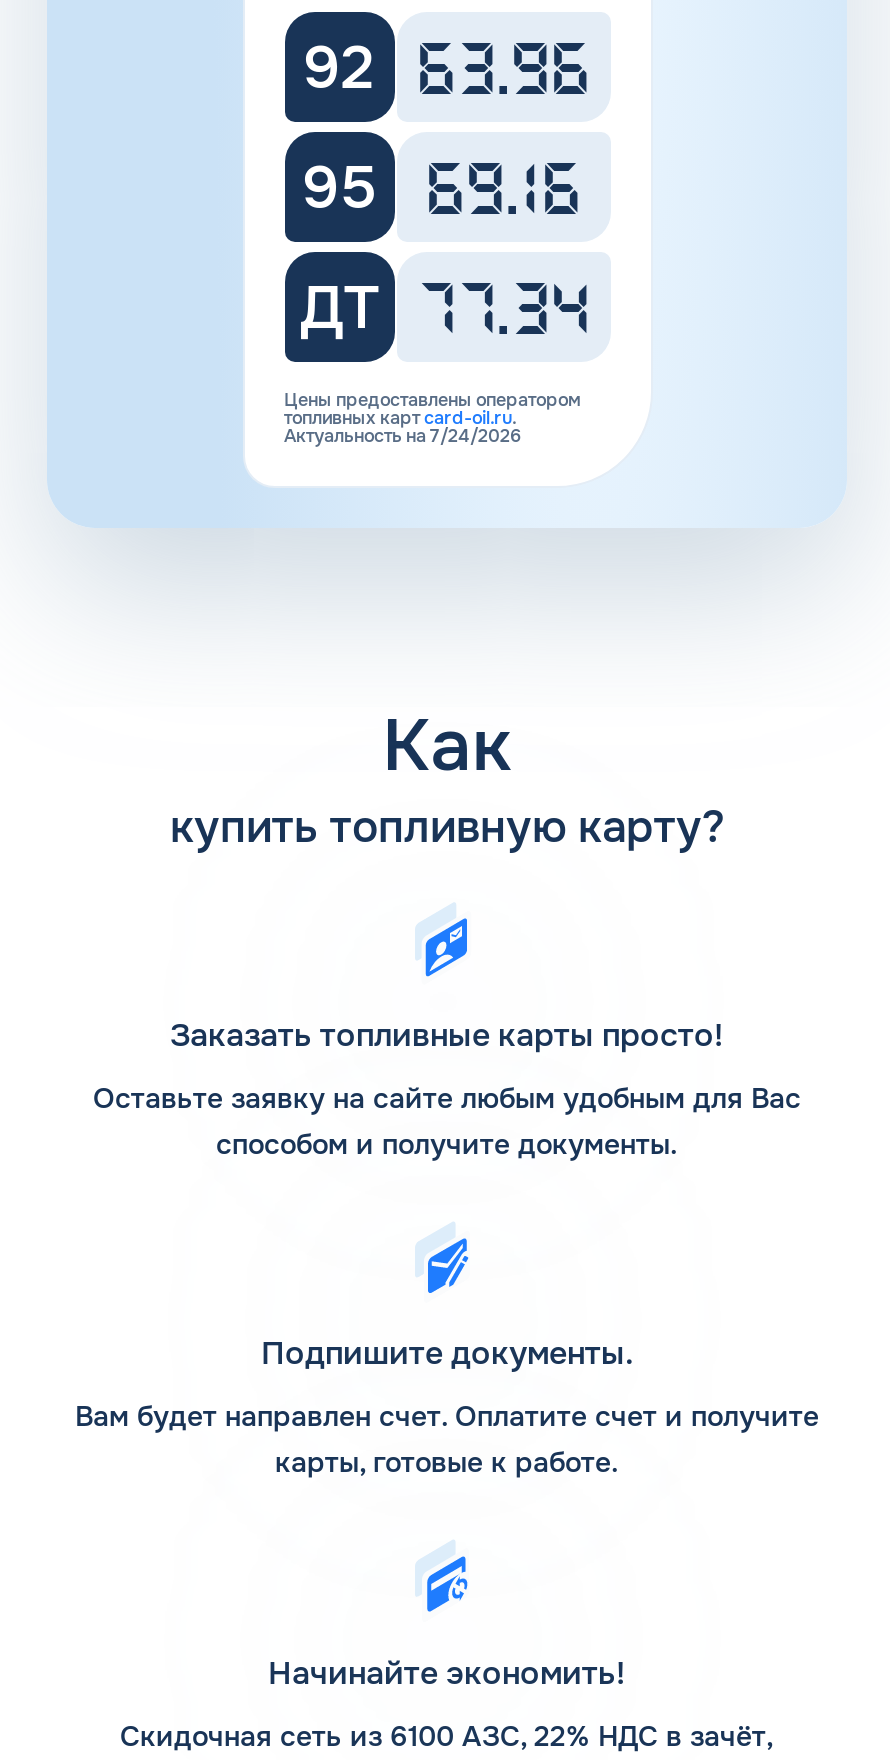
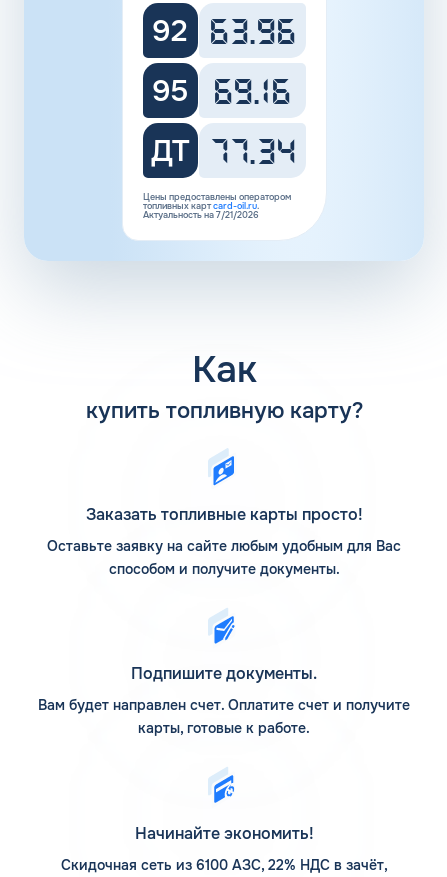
[284,424,522,448] Актуальность на 7/24/2026 -> [142,209,258,221] Актуальность на 7/21/2026

